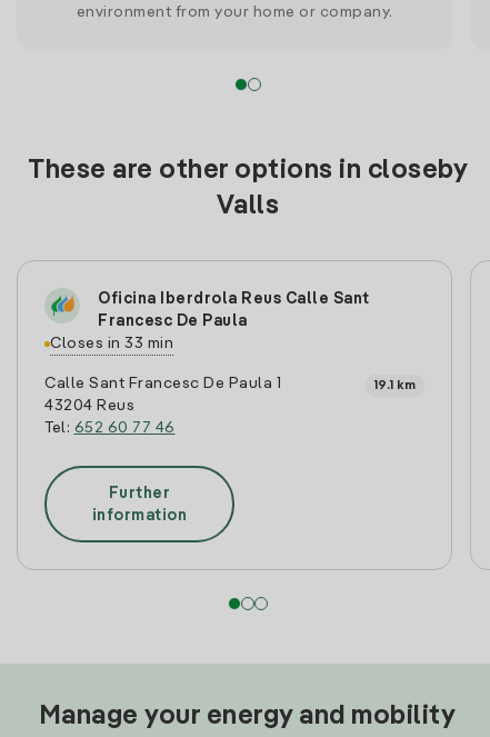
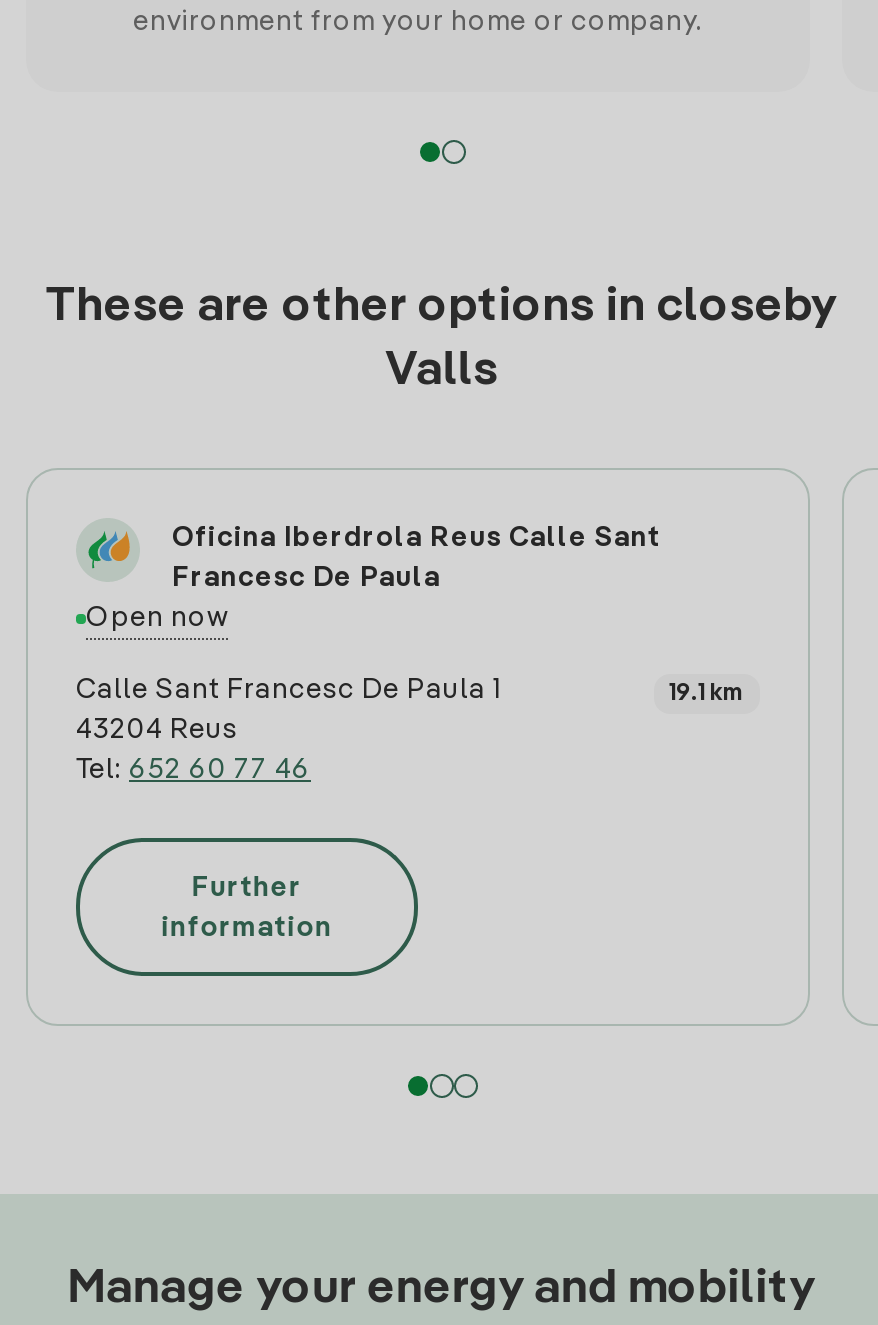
[50,336,173,351] Closes in 33 min -> [86,604,228,632] Open now

